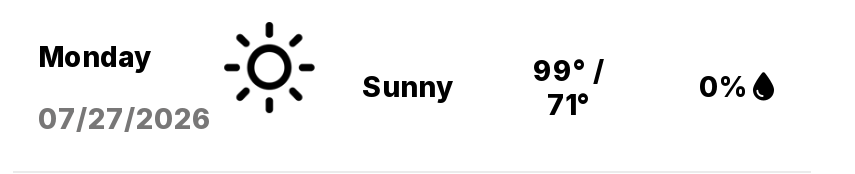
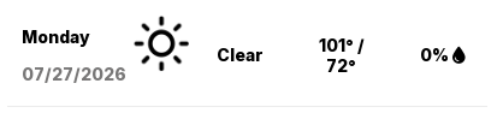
[362,54,605,122] Sunny | 99° / | 71° -> [217,35,365,76] Clear | 101° / | 72°

